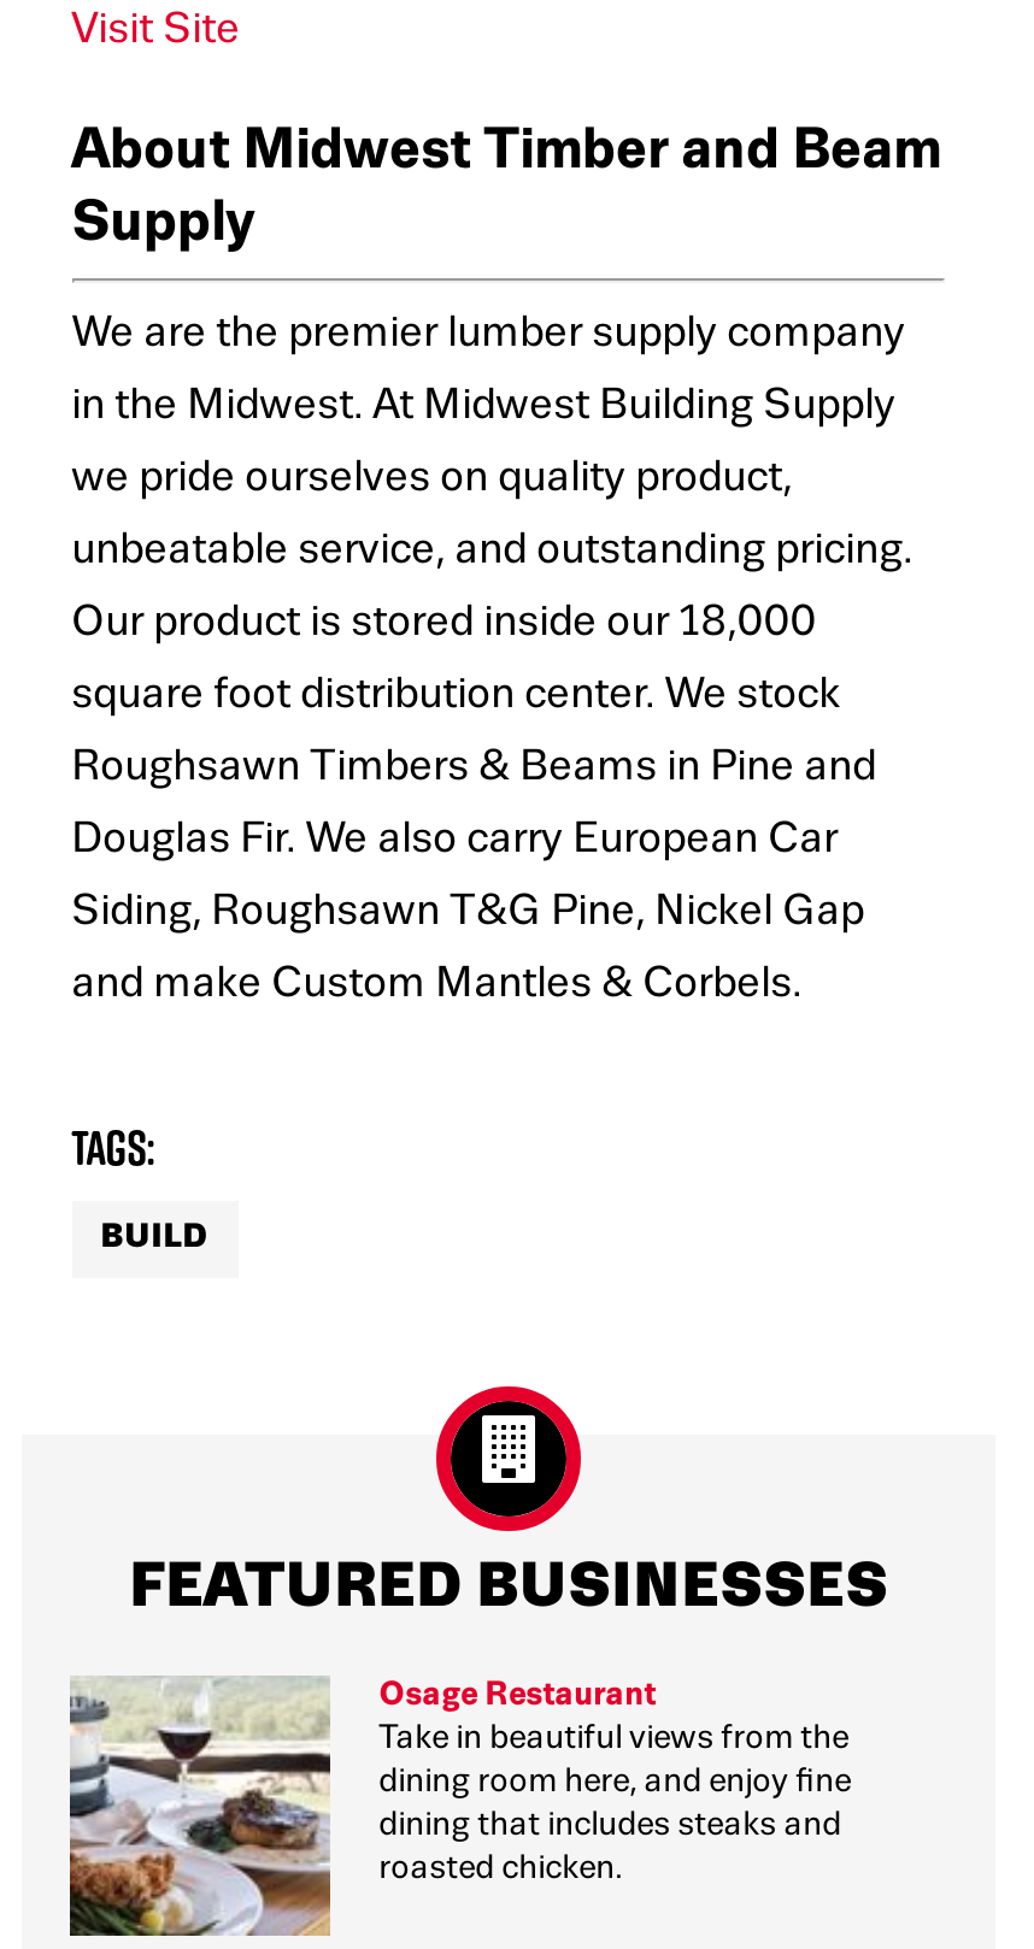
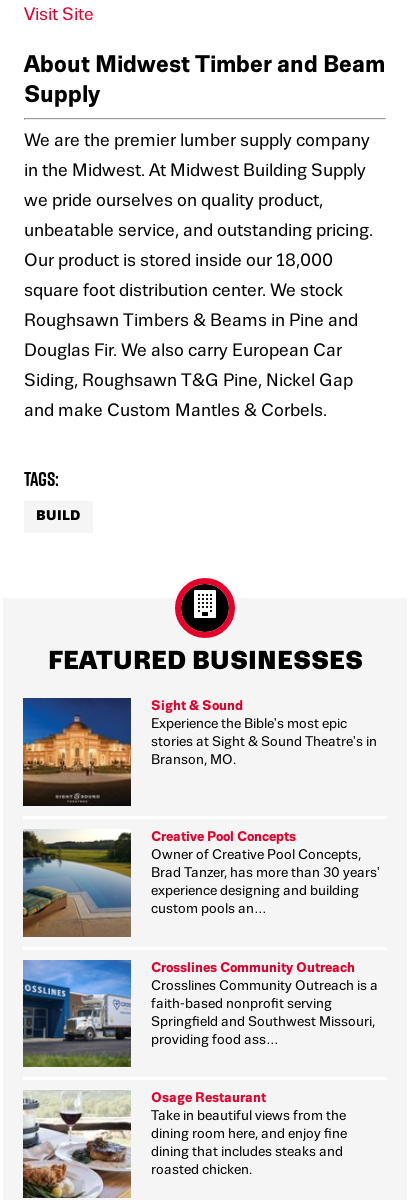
none -> [22,697,377,807] [image] | Sight & Sound | Experience the Bible's most epic | stories at Sight & Sound Theatre's in | Branson, MO.
none -> [22,829,380,938] [image] | Creative Pool Concepts | Owner of Creative Pool Concepts, | Brad Tanzer, has more than 30 years' | experience designing and building | custom pools an…
none -> [22,959,378,1068] [image] | Crosslines Community Outreach | Crosslines Community Outreach is a | faith-based nonprofit serving | Springfield and Southwest Missouri, | providing food ass…

